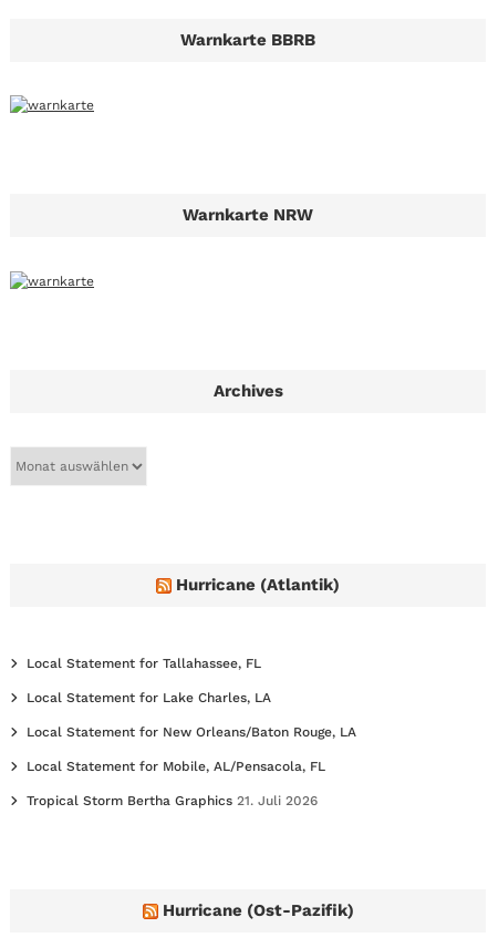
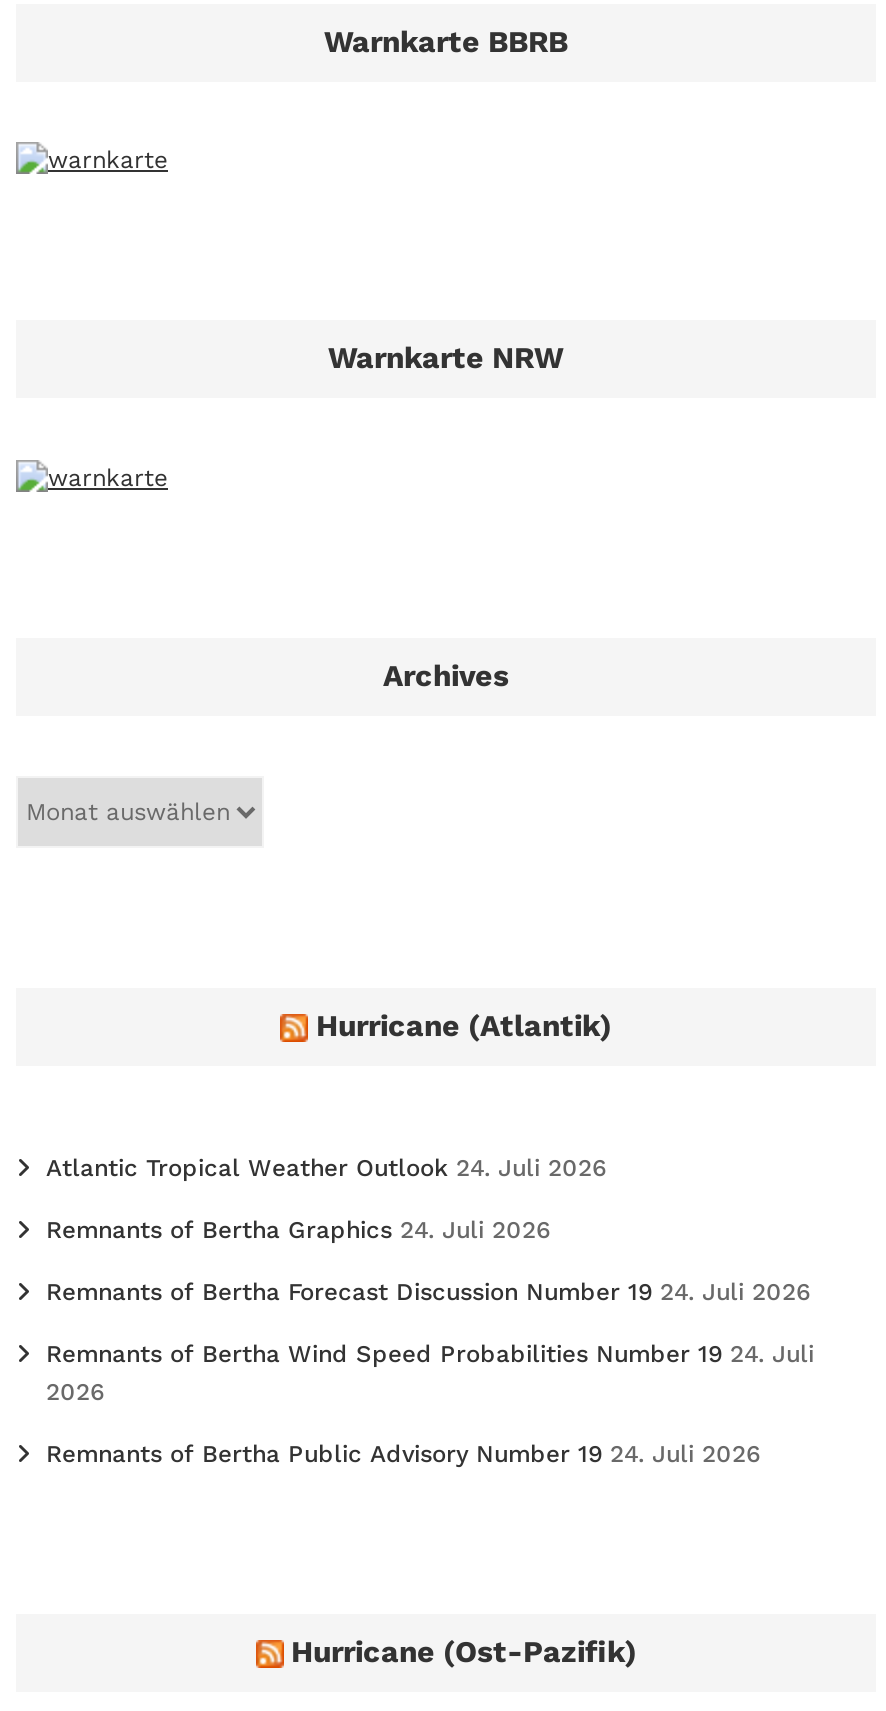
[27,655,261,671] Local Statement for Tallahassee, FL -> [46,1153,606,1181] Atlantic Tropical Weather Outlook 24. Juli 2026
[27,690,271,705] Local Statement for Lake Charles, LA -> [46,1215,550,1243] Remnants of Bertha Graphics 24. Juli 2026
[27,724,356,739] Local Statement for New Orleans/Baton Rouge, LA -> [46,1277,810,1305] Remnants of Bertha Forecast Discussion Number 19 24. Juli 2026
[27,758,325,774] Local Statement for Mobile, AL/Pensacola, FL -> [46,1339,814,1405] Remnants of Bertha Wind Speed Probabilities Number 19 24. Juli | 2026
[27,793,318,808] Tropical Storm Bertha Graphics 21. Juli 2026 -> [46,1439,760,1467] Remnants of Bertha Public Advisory Number 19 24. Juli 2026

